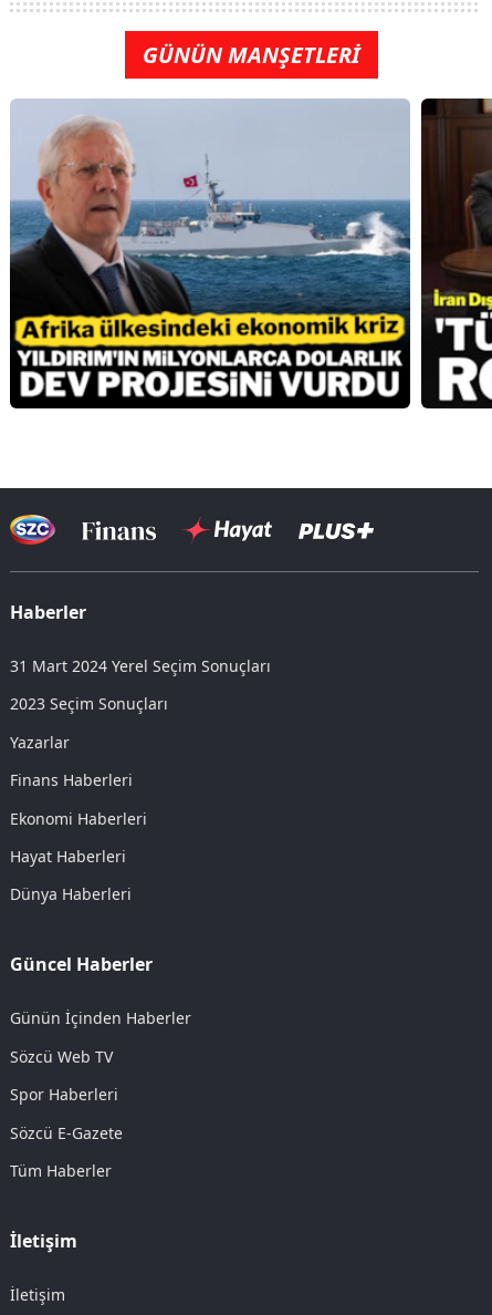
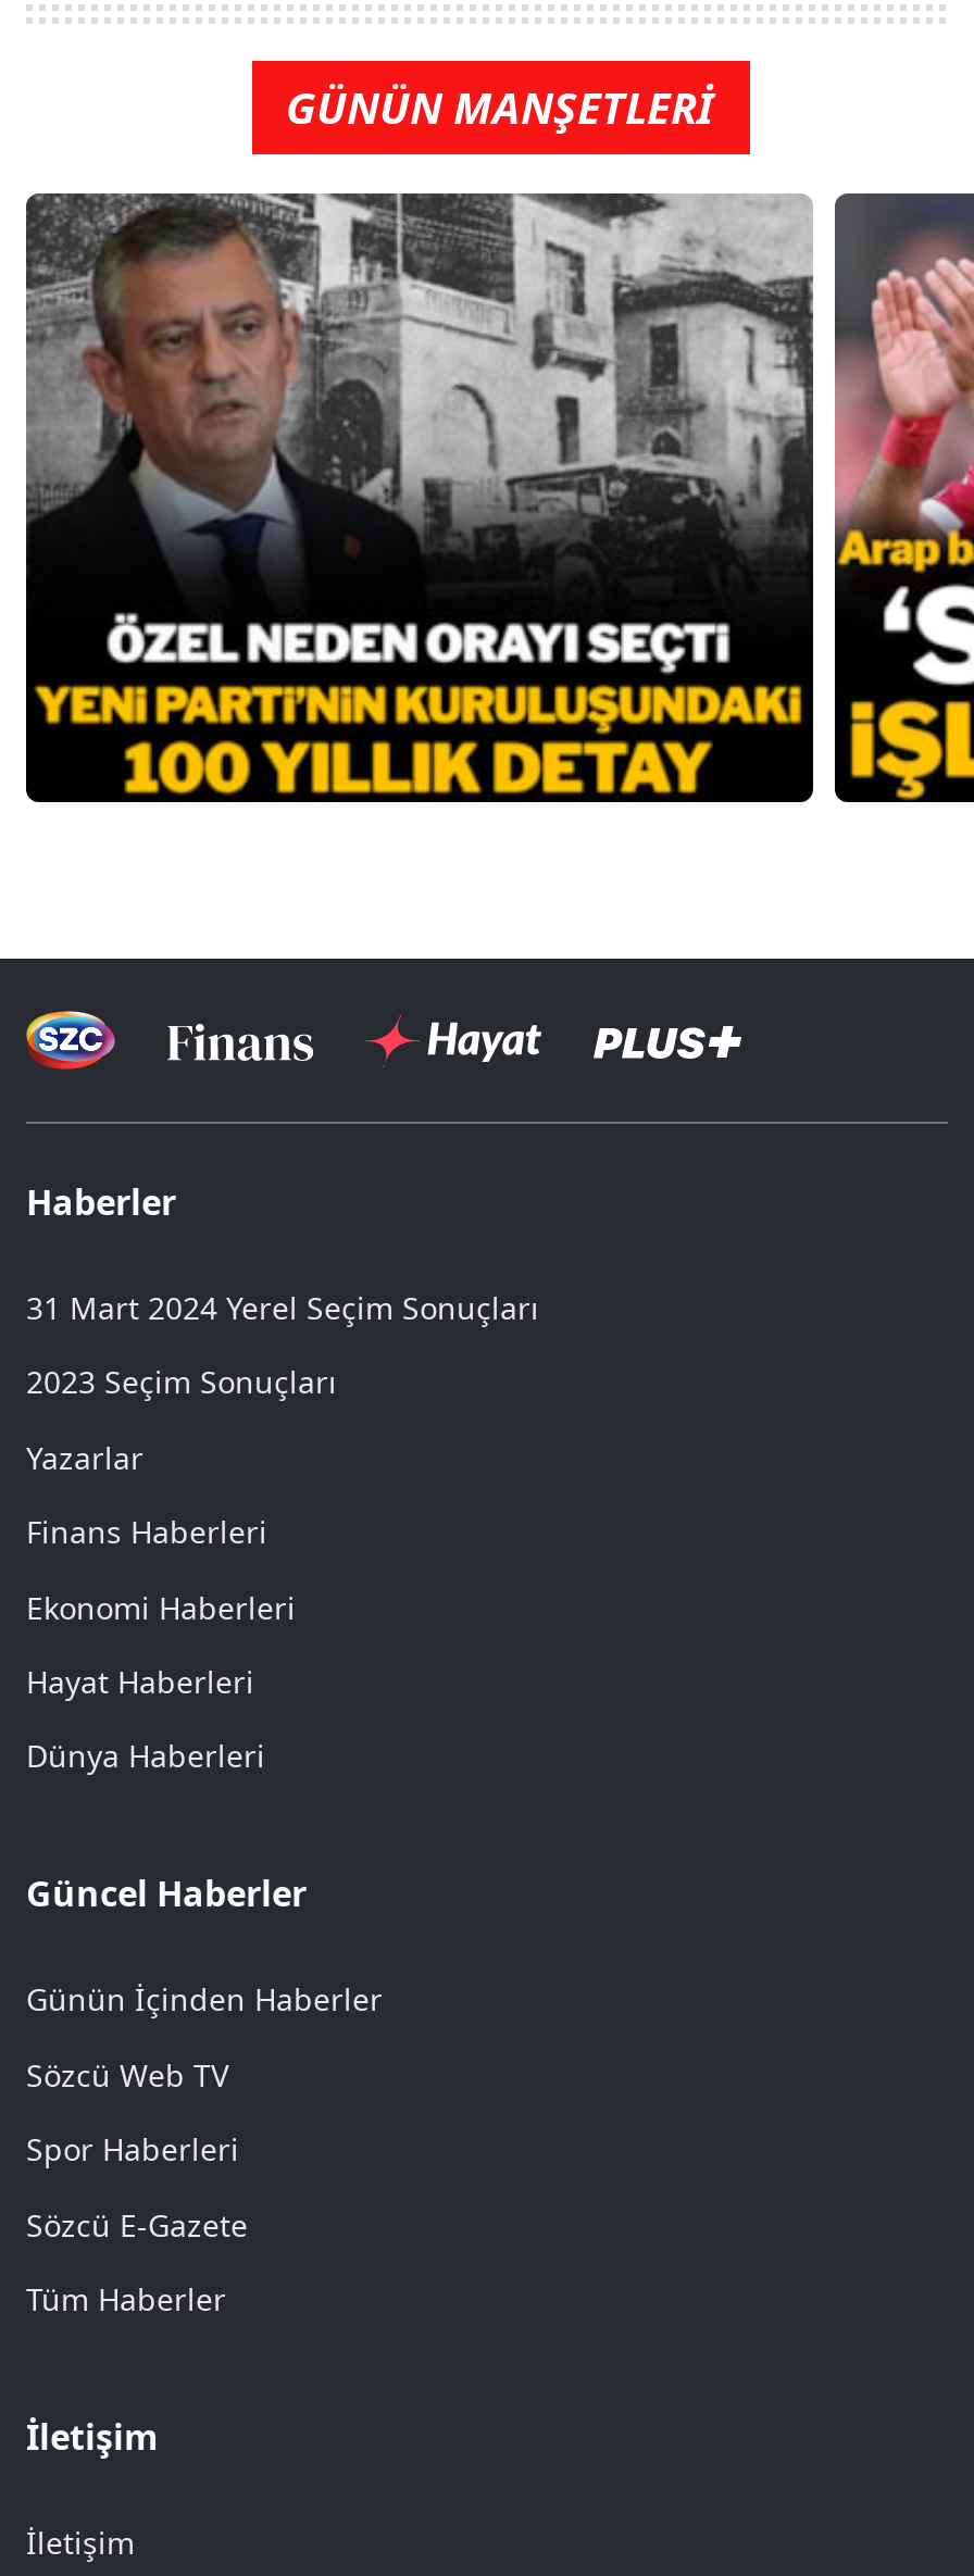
[10,99,411,404] [image] -> [24,191,815,796] [image]
[420,99,489,407] [image] -> [833,193,967,802] [image]

